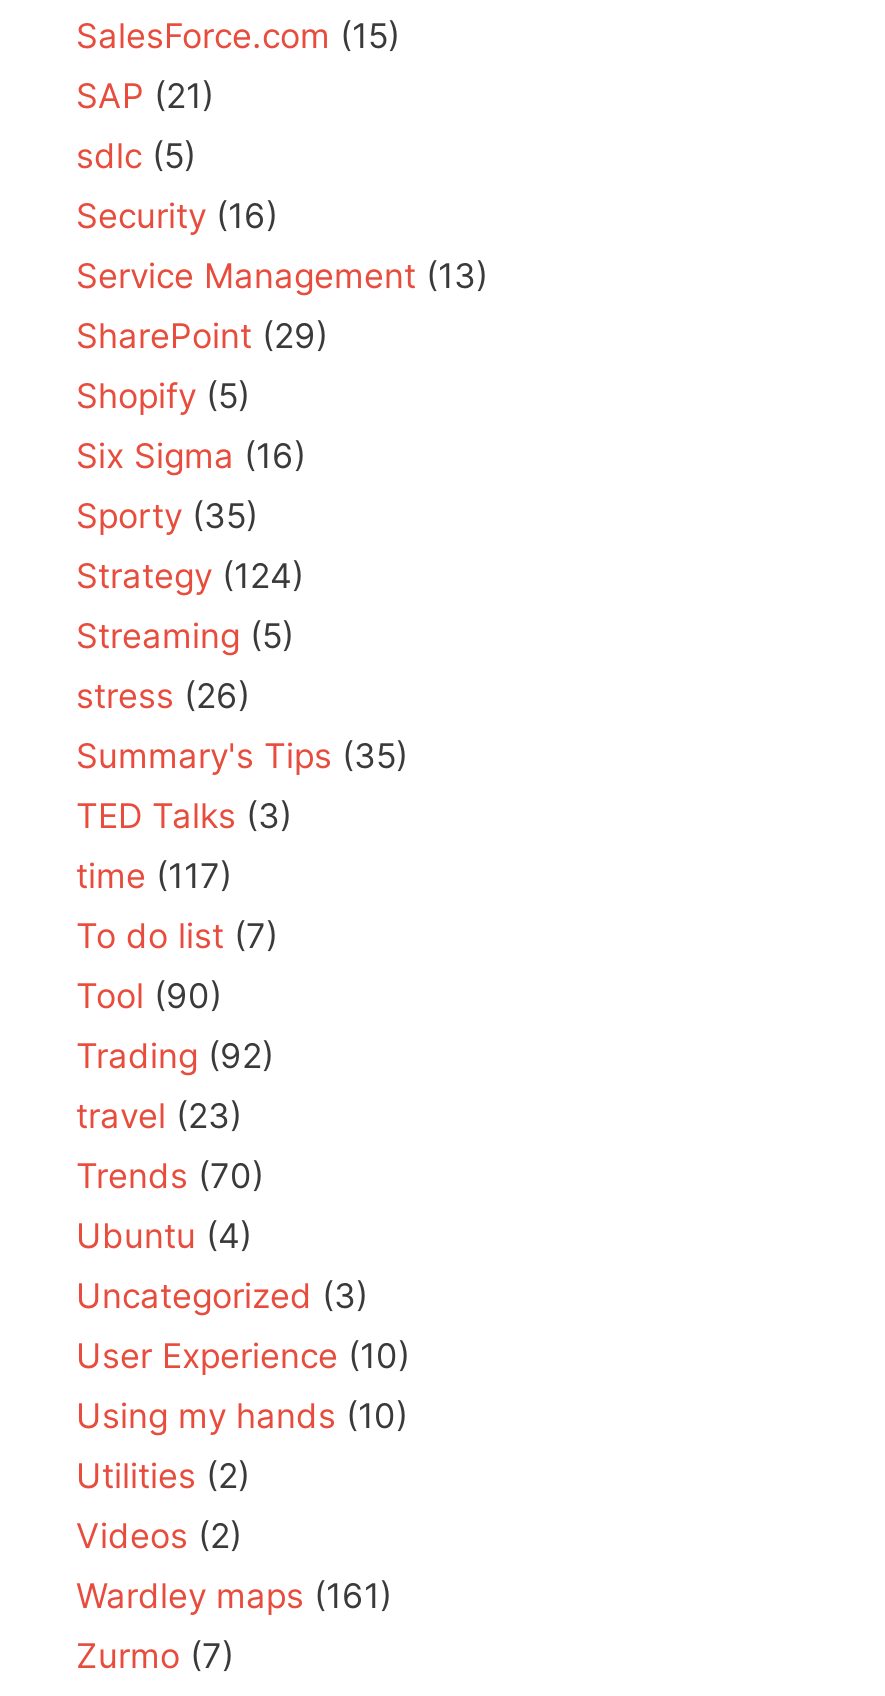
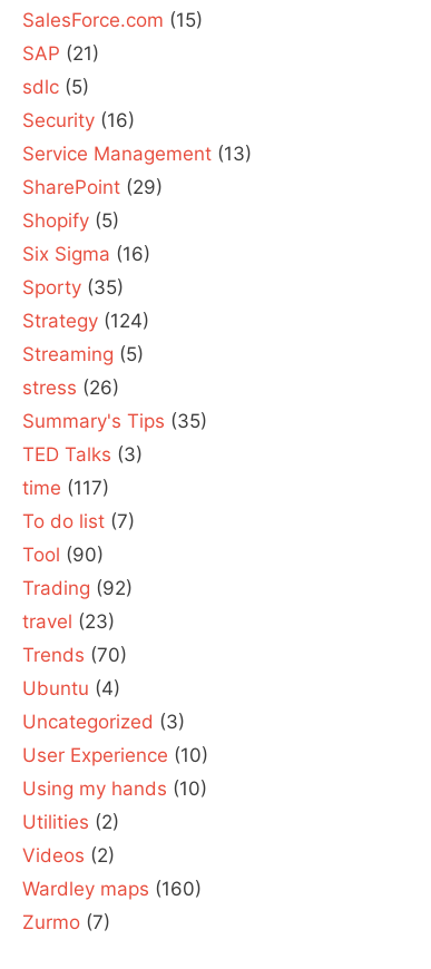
[76,1575,392,1615] Wardley maps (161) -> [22,878,202,900] Wardley maps (160)

